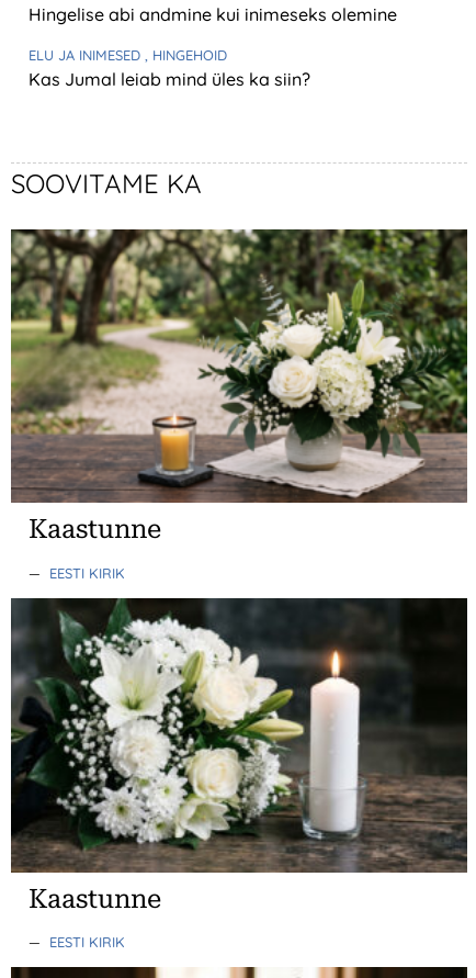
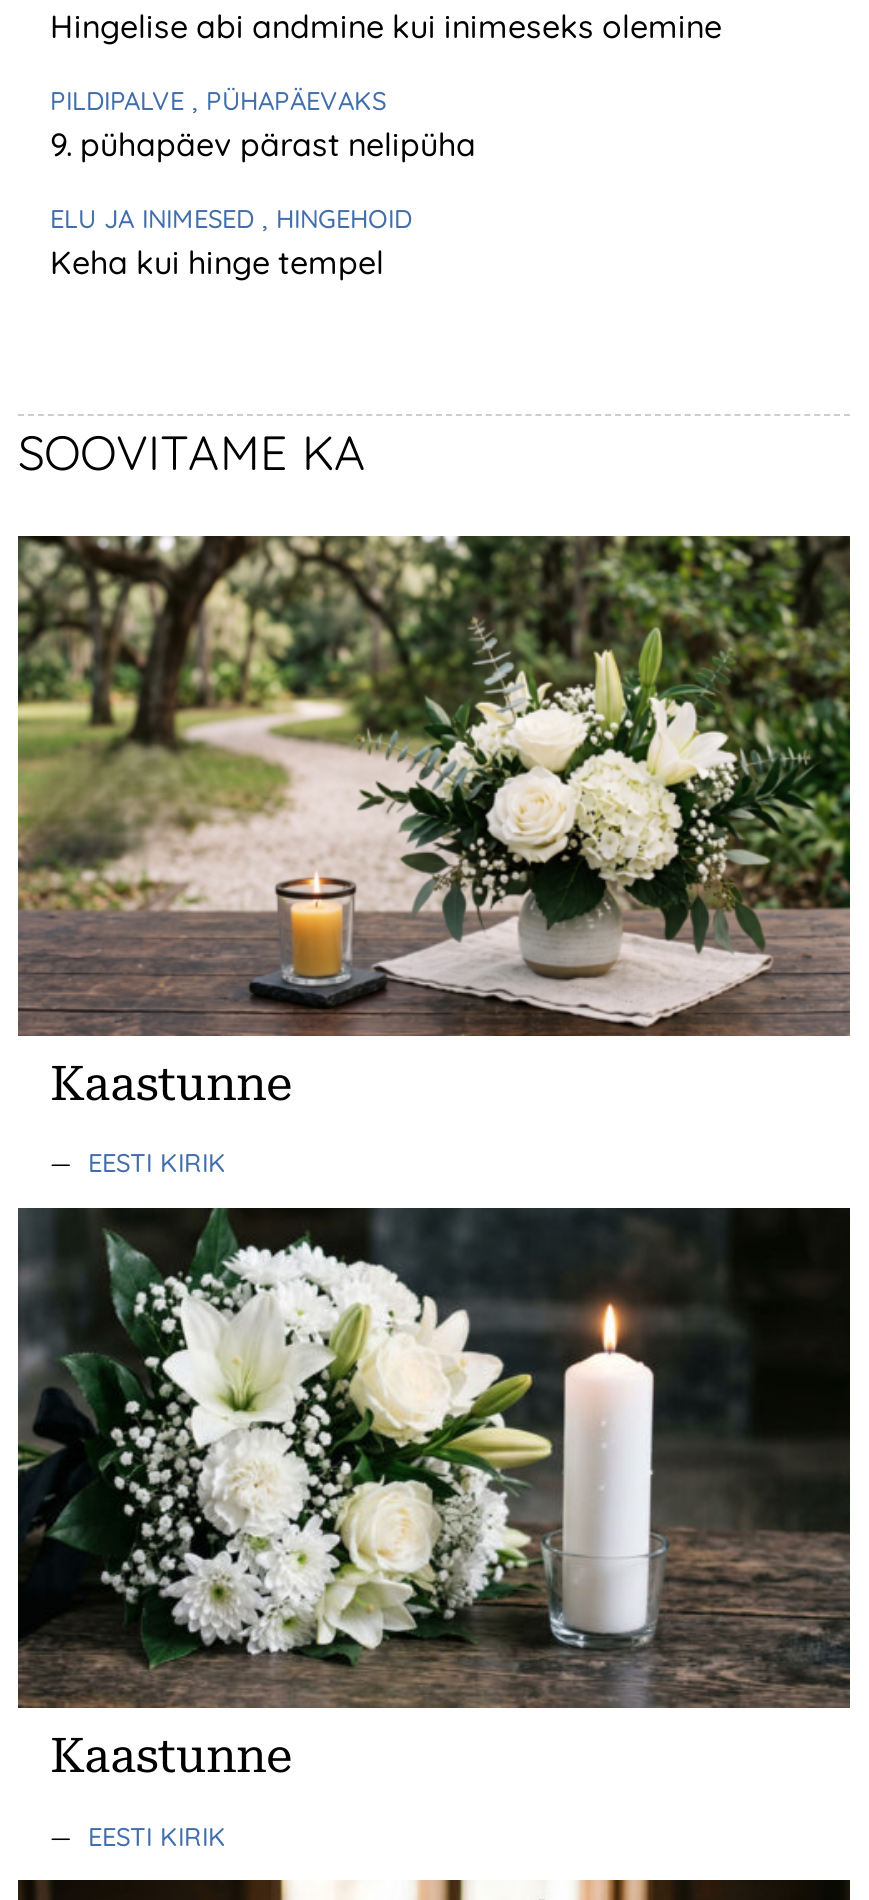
none -> [50,84,476,164] PILDIPALVE, PÜHAPÄEVAKS | 9. pühapäev pärast nelipüha
[29,68,310,90] Kas Jumal leiab mind üles ka siin? -> [50,242,384,282] Keha kui hinge tempel

